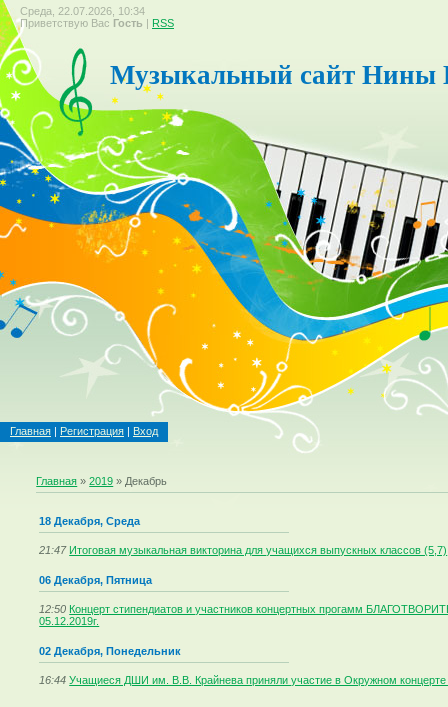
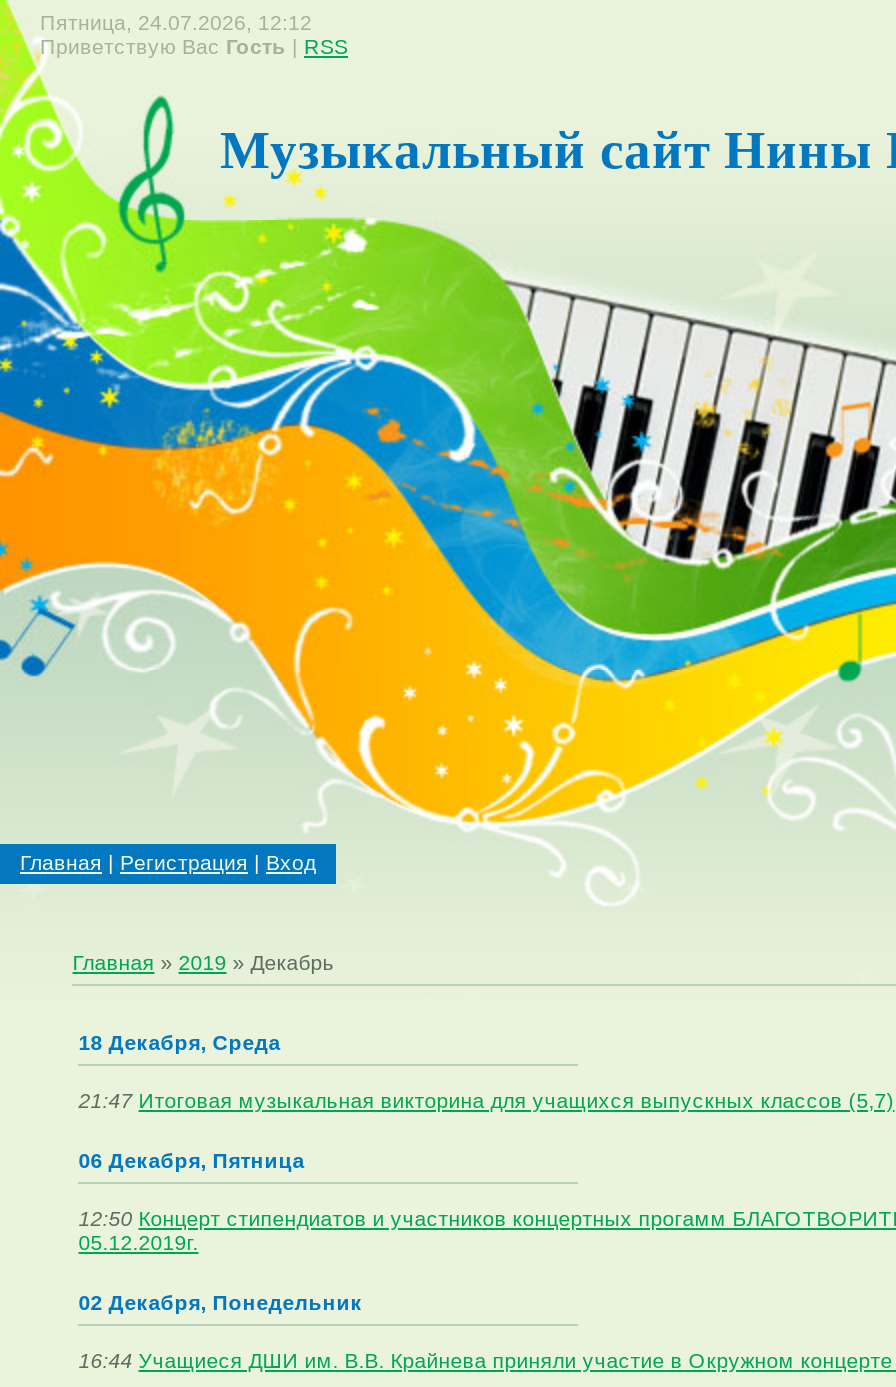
[20,5,145,17] Среда, 22.07.2026, 10:34 -> [40,10,312,34] Пятница, 24.07.2026, 12:12

